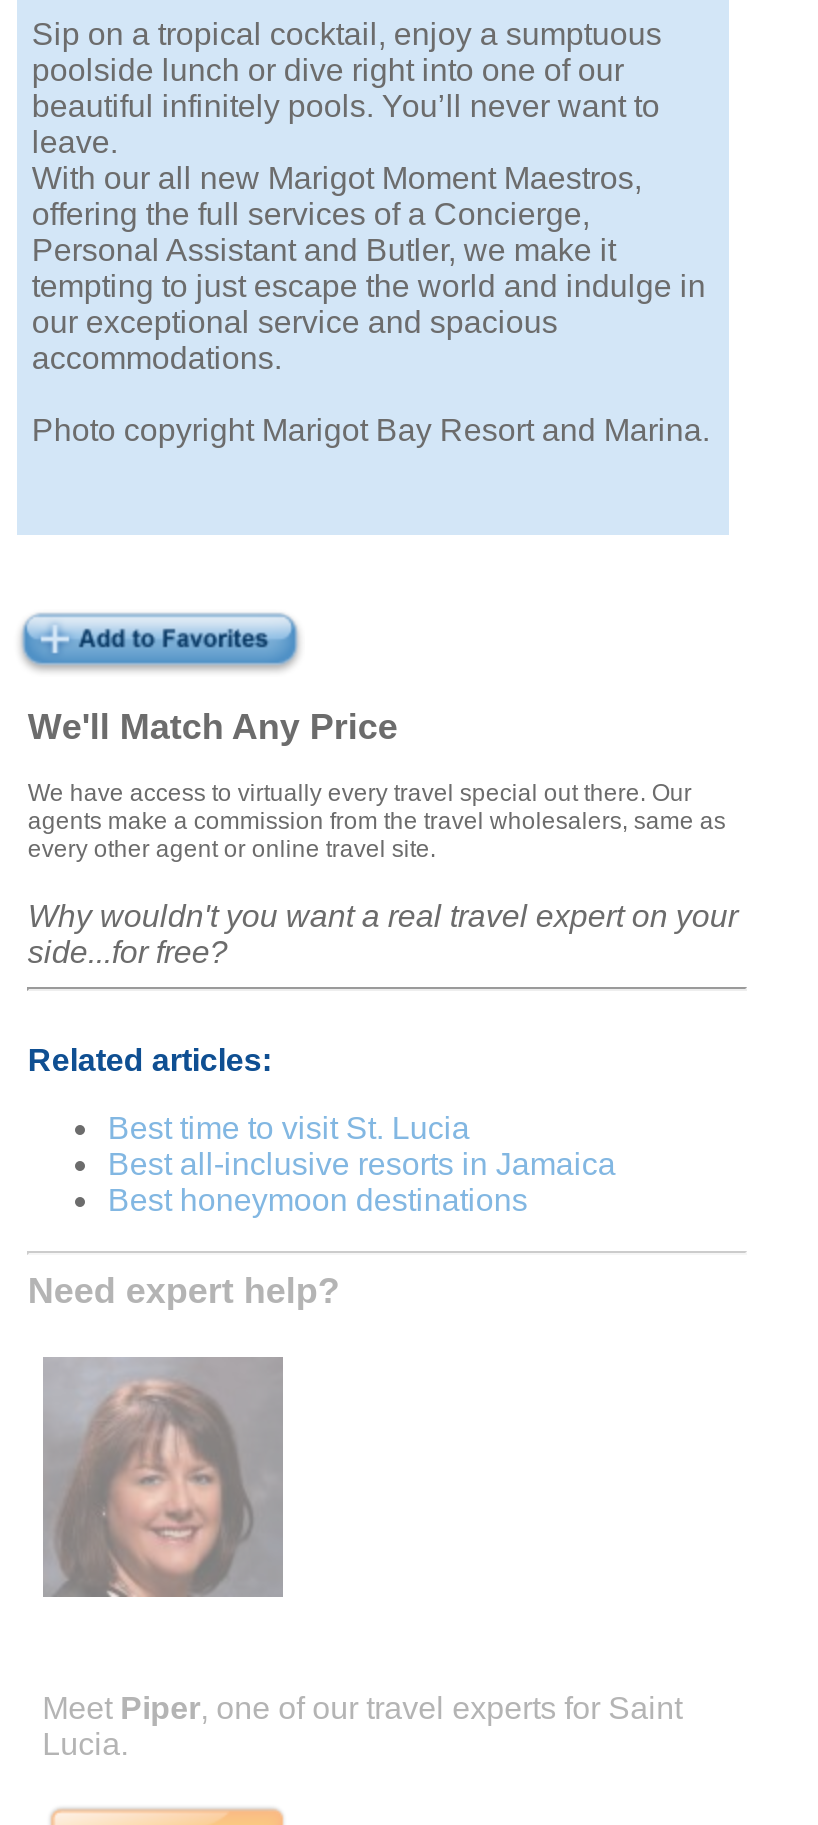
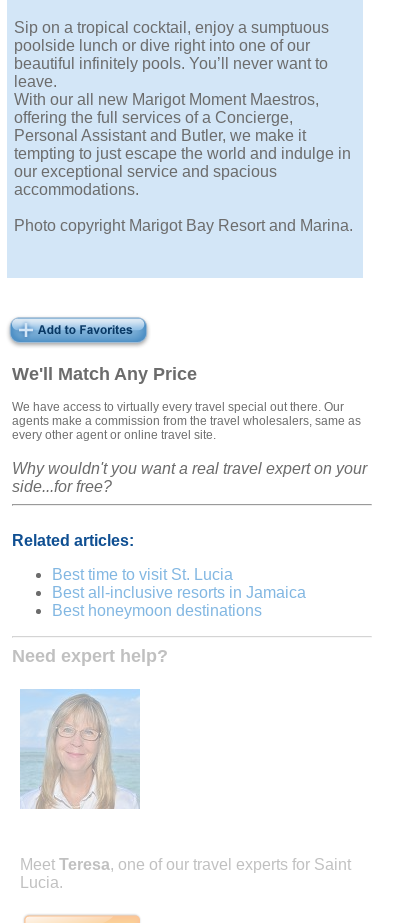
[41,1355,285,1599] [image] -> [19,688,141,810] [image]
[42,1691,682,1725] Meet Piper, one of our travel experts for Saint -> [20,856,351,873] Meet Teresa, one of our travel experts for Saint

